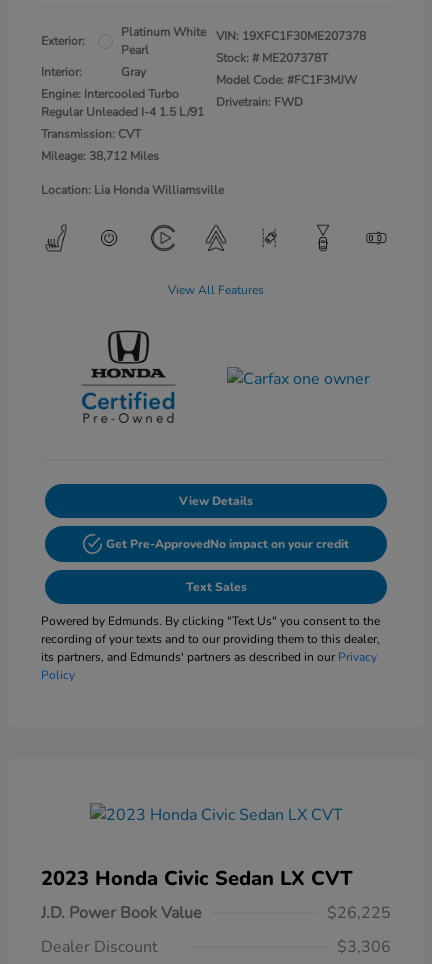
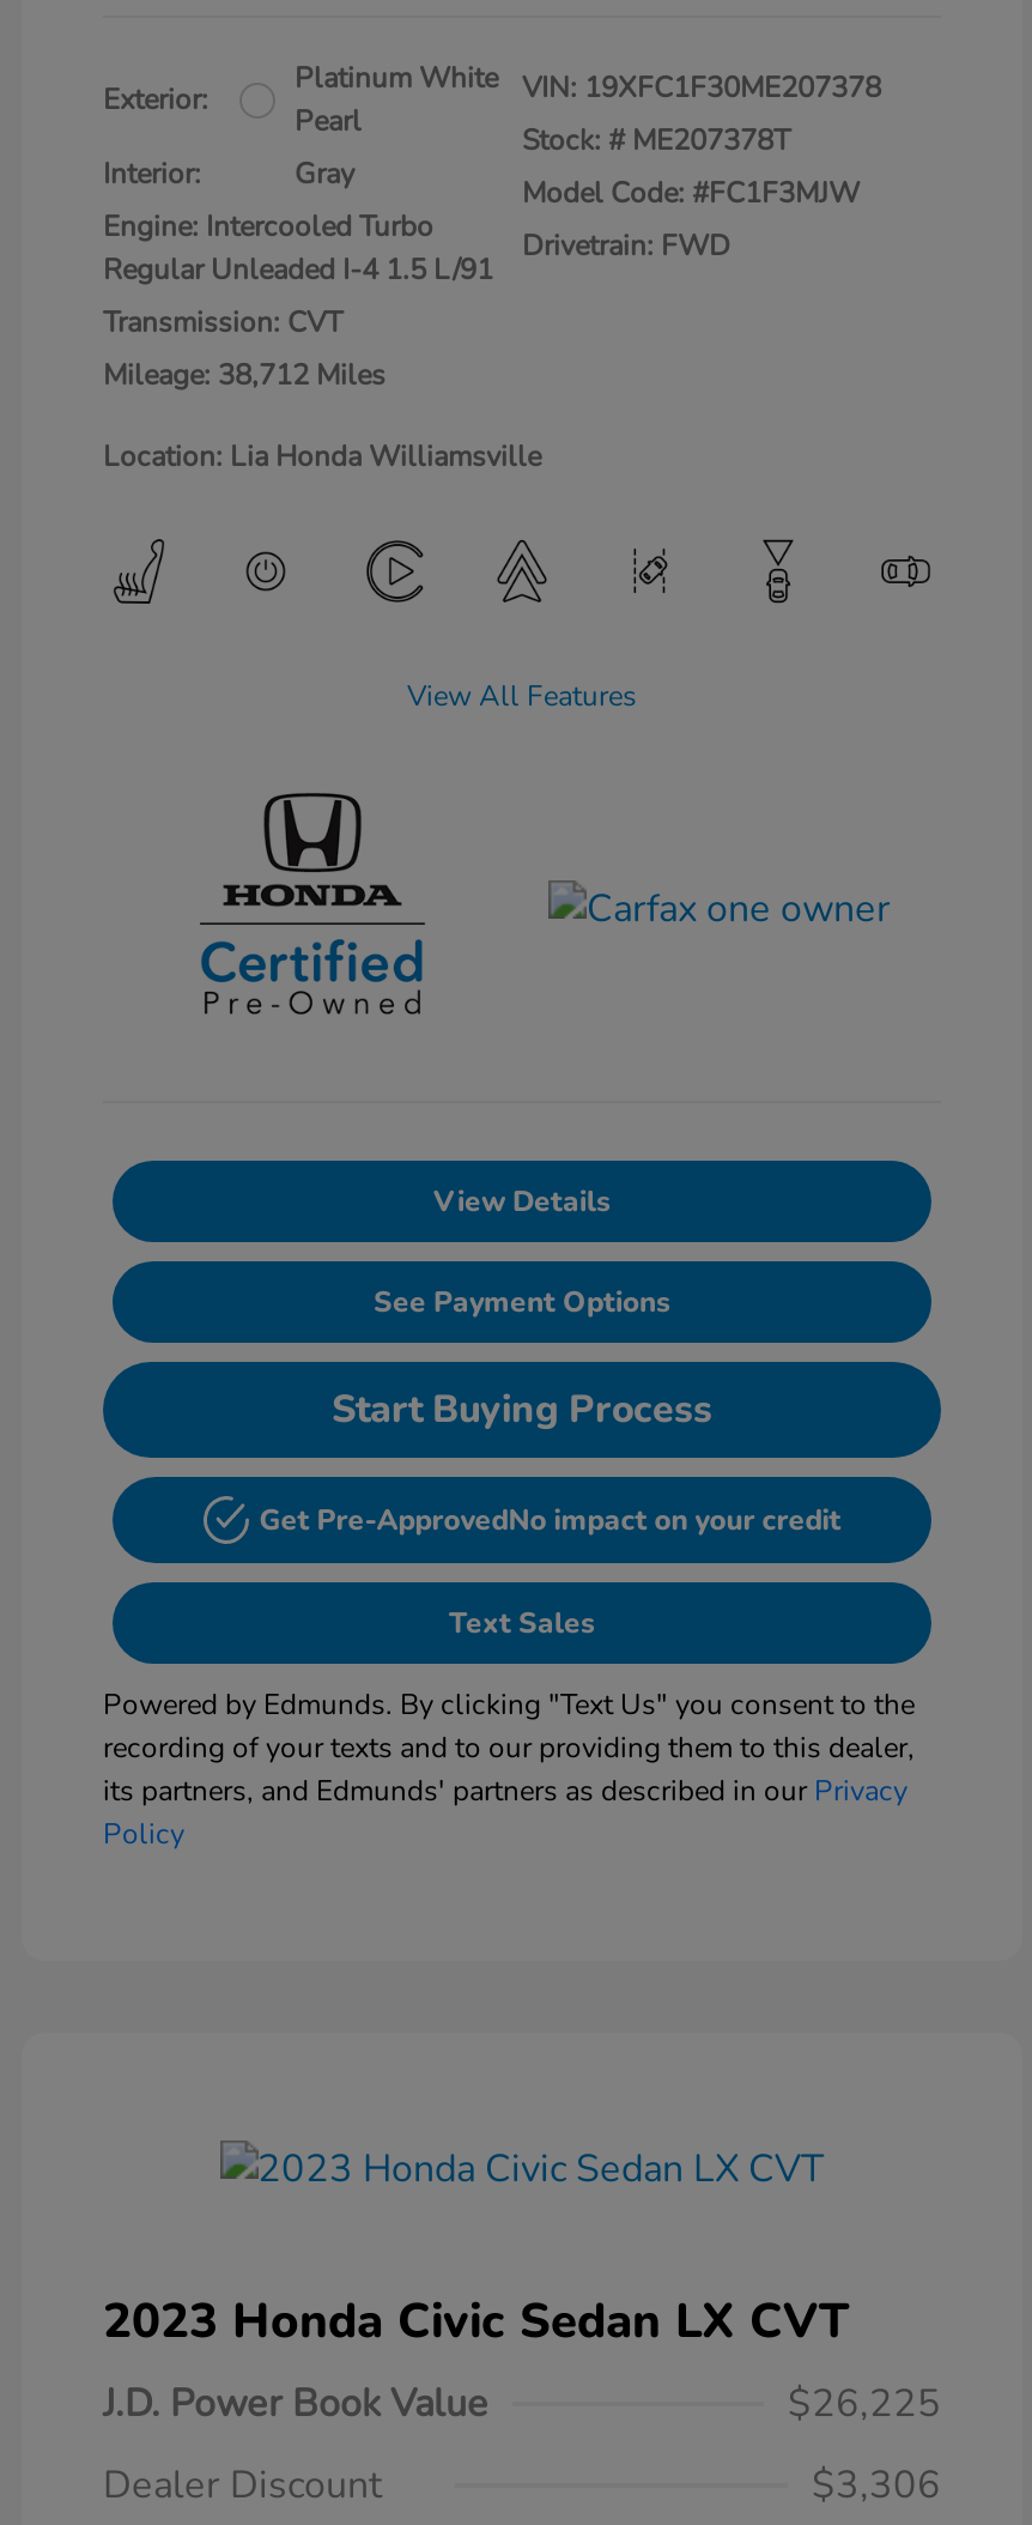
none -> [332,1283,712,1436] See Payment Options | Start Buying Process

